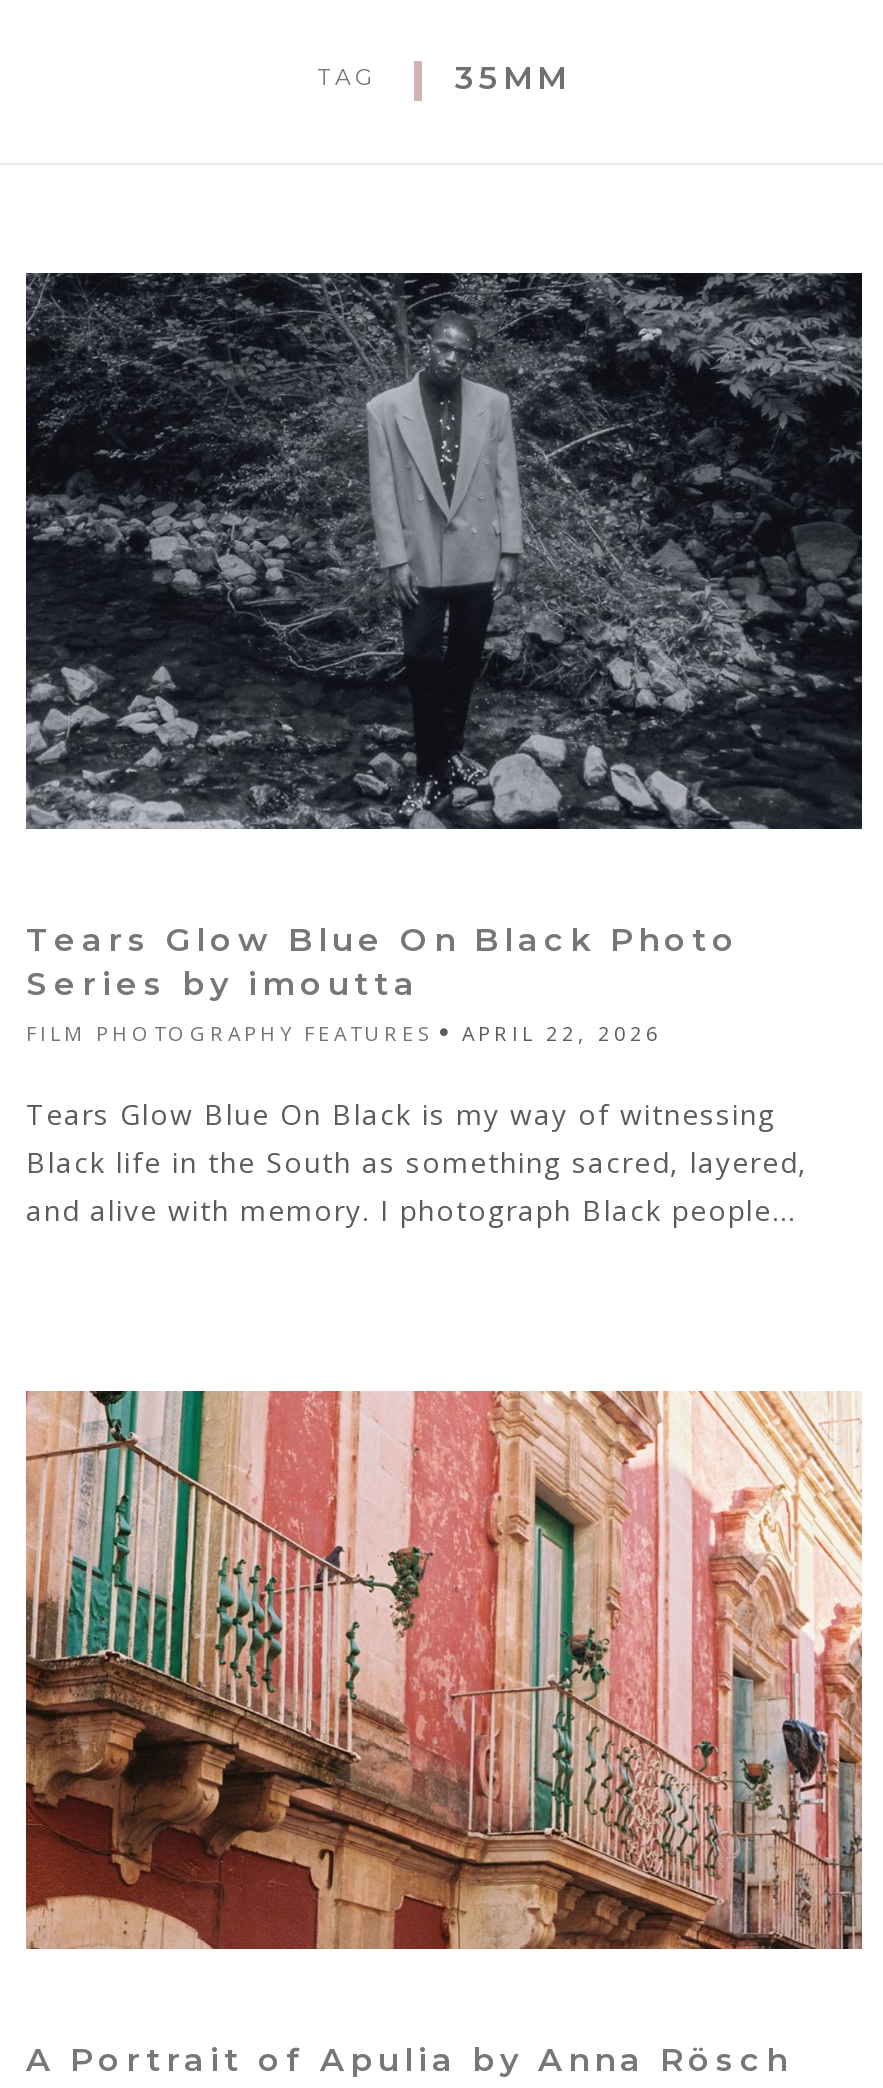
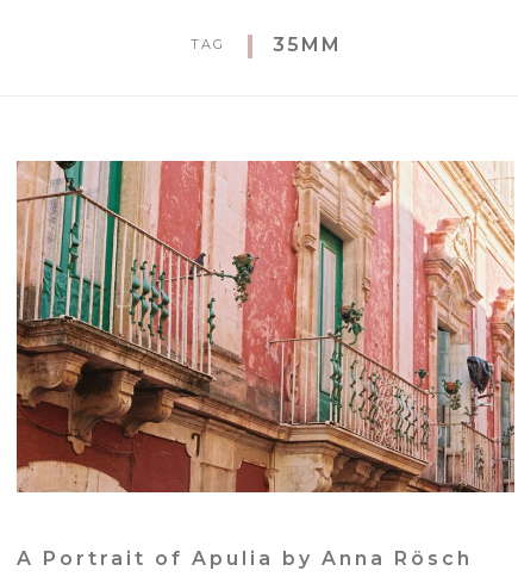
[24,271,864,831] [image] -> none
[26,921,808,1229] Tears Glow Blue On Black Photo | Series by imoutta | FILM PHOTOGRAPHY FEATURES | APRIL 22, 2026 | Tears Glow Blue On Black is my way of witnessing | Black life in the South as something sacred, layered, | and alive with memory. I photograph Black people... -> none

